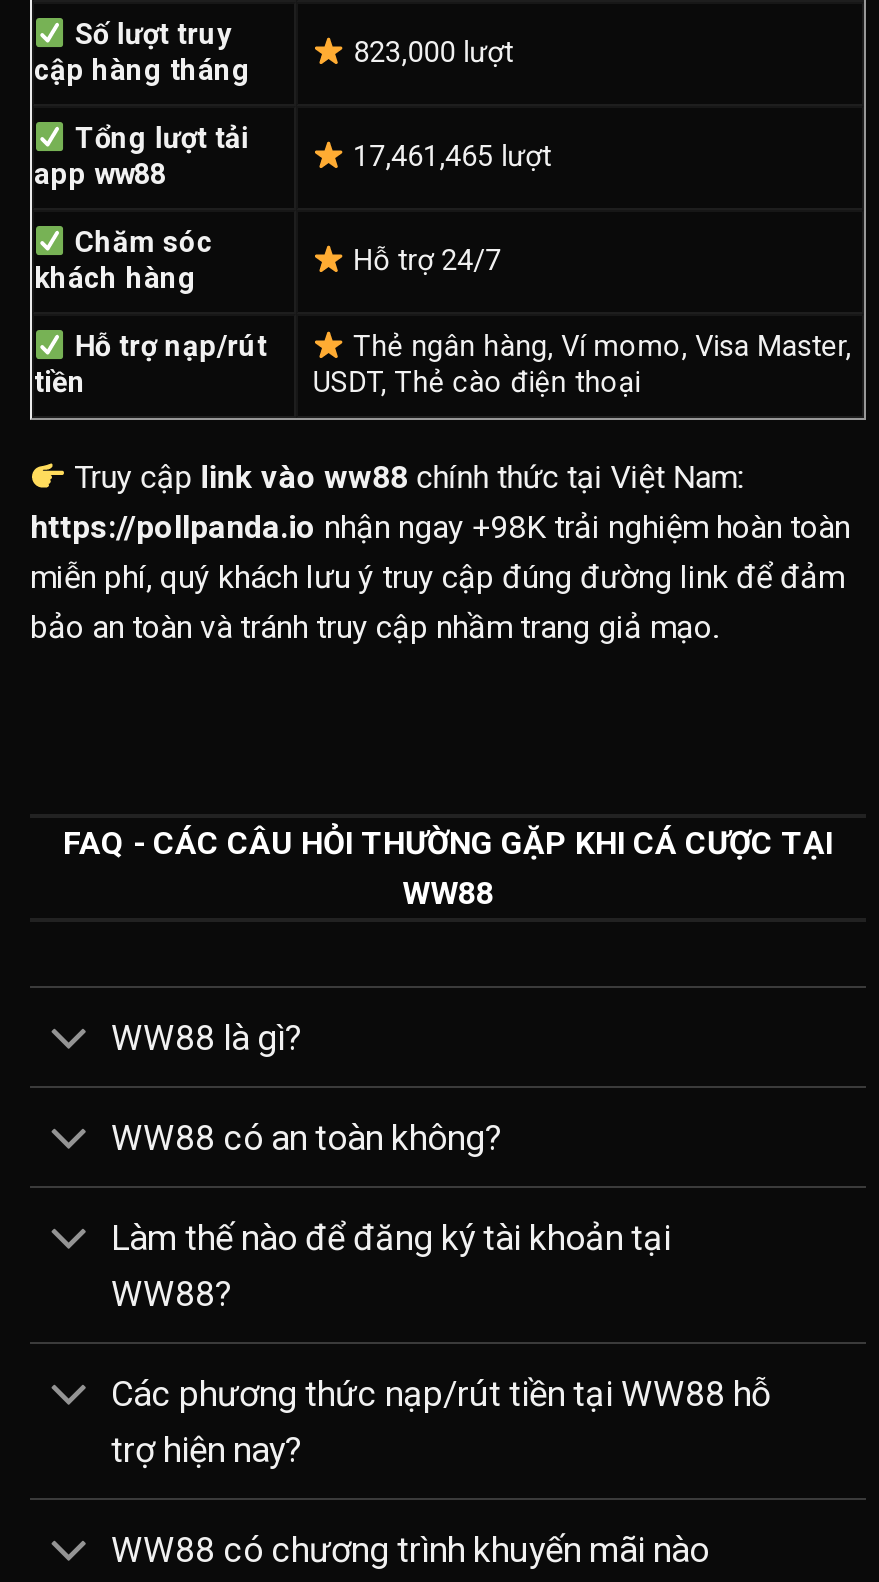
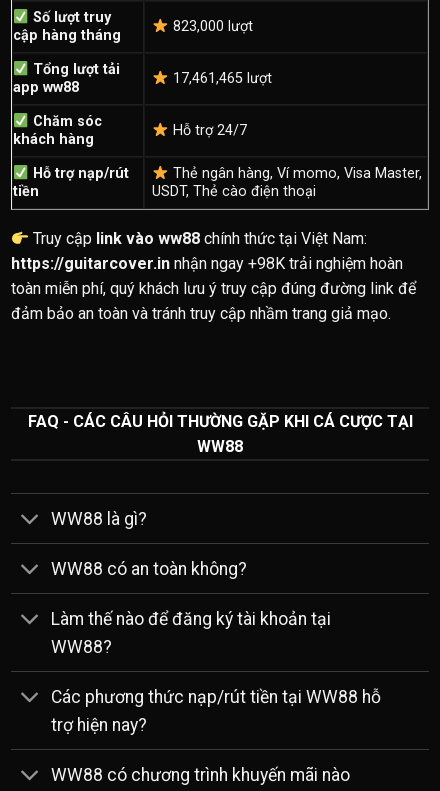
[30,508,850,646] https://pollpanda.io nhận ngay +98K trải nghiệm hoàn toàn | miễn phí, quý khách lưu ý truy cập đúng đường link để đảm | bảo an toàn và tránh truy cập nhầm trang giả mạo. -> [11,254,416,323] https://guitarcover.in nhận ngay +98K trải nghiệm hoàn | toàn miễn phí, quý khách lưu ý truy cập đúng đường link để | đảm bảo an toàn và tránh truy cập nhầm trang giả mạo.

